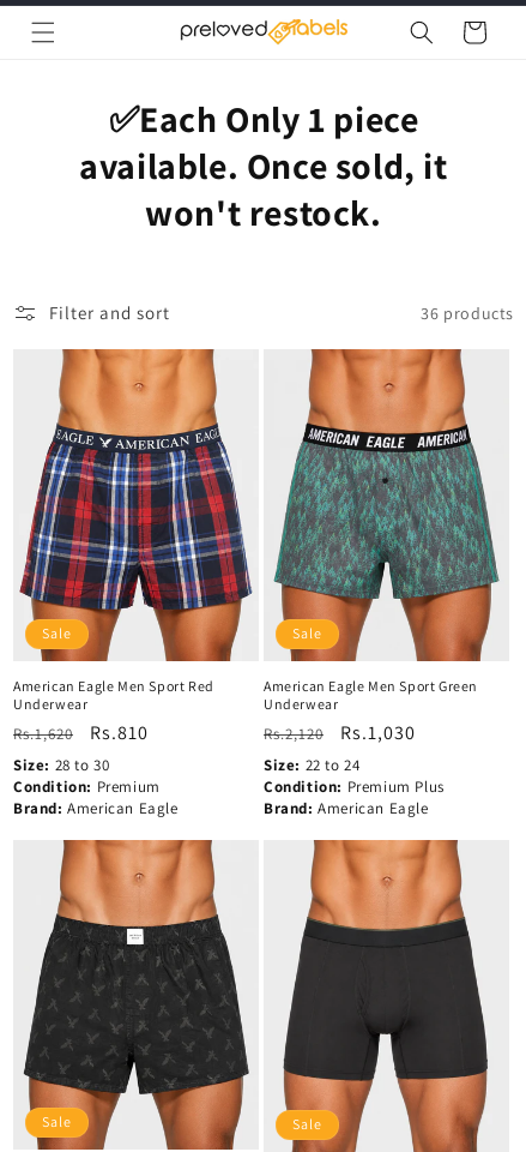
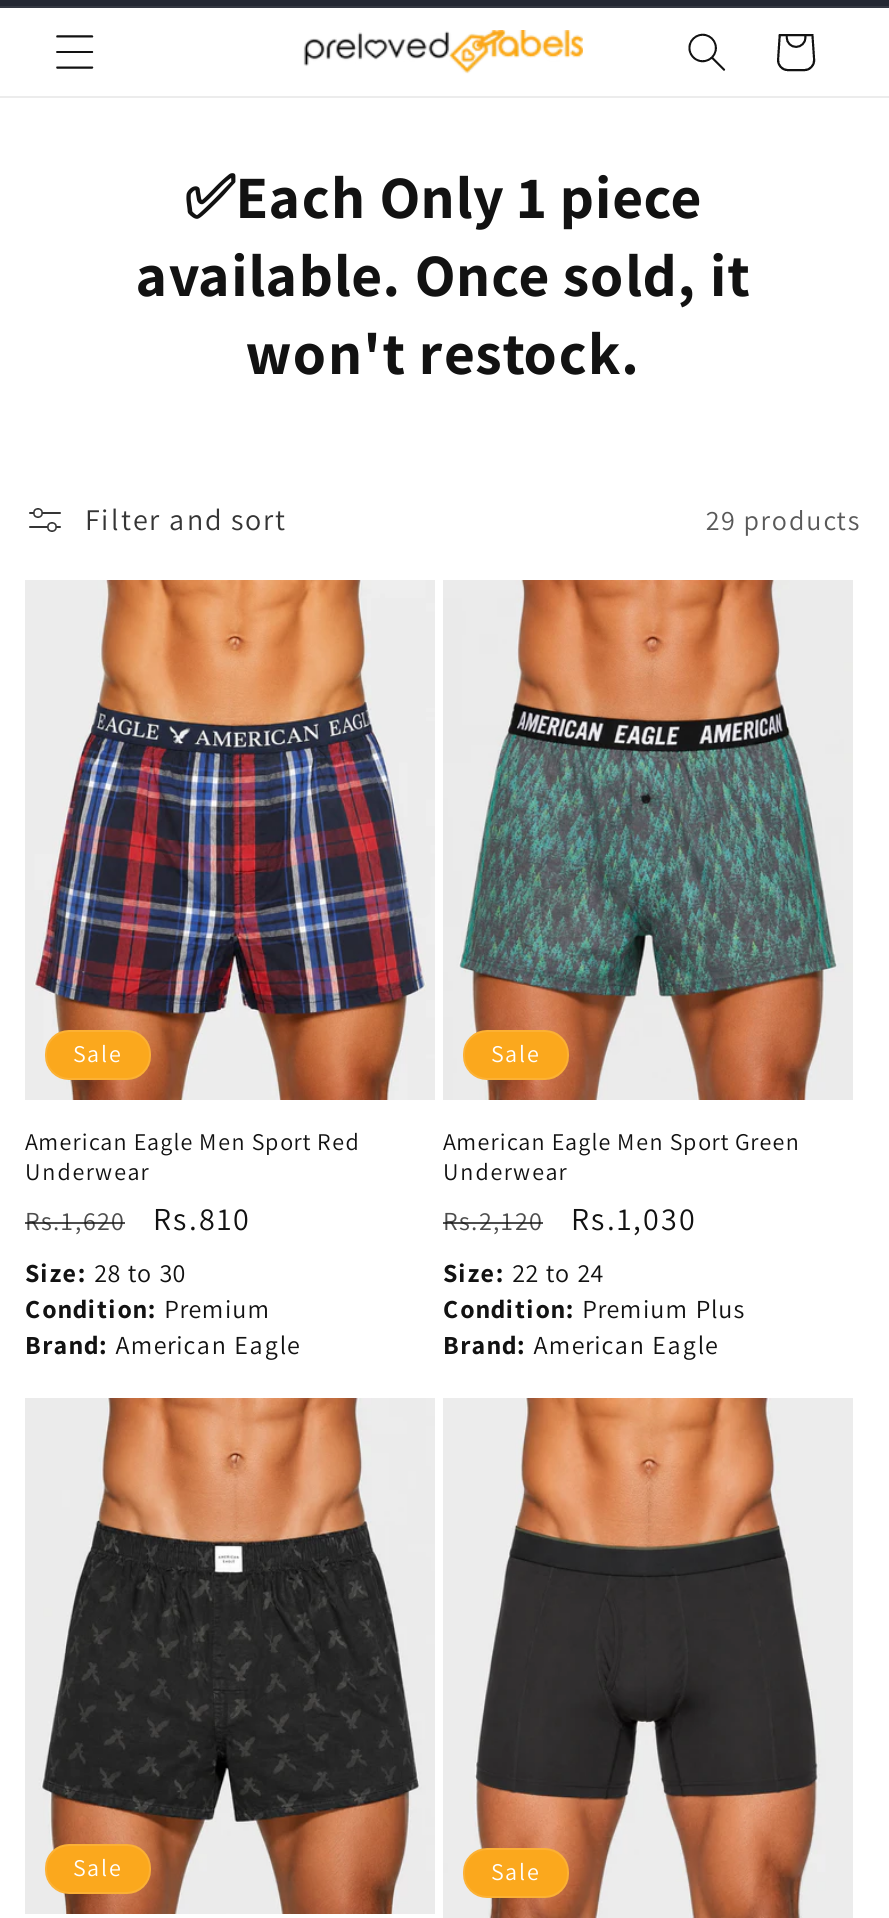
[421,302,514,323] 36 products -> [706,501,861,537] 29 products

